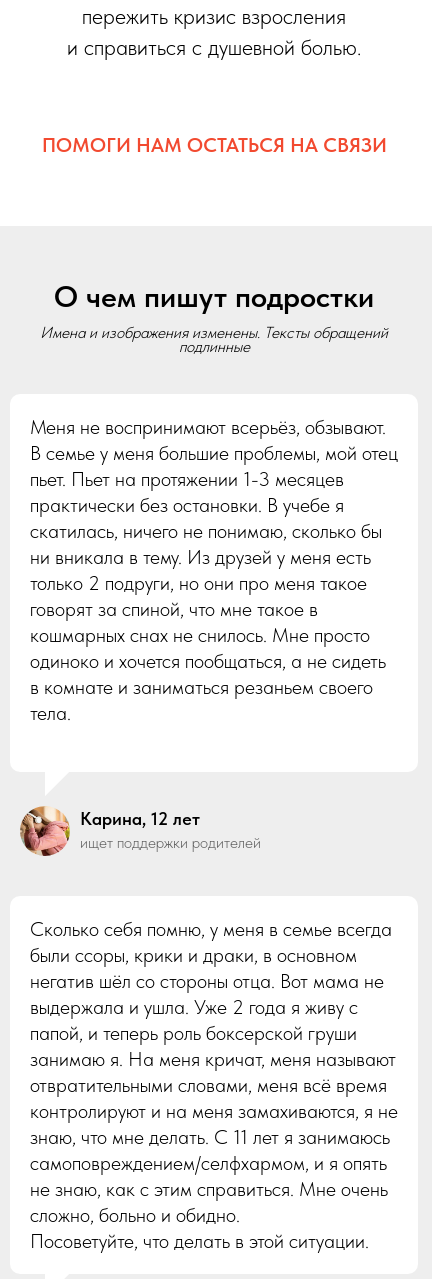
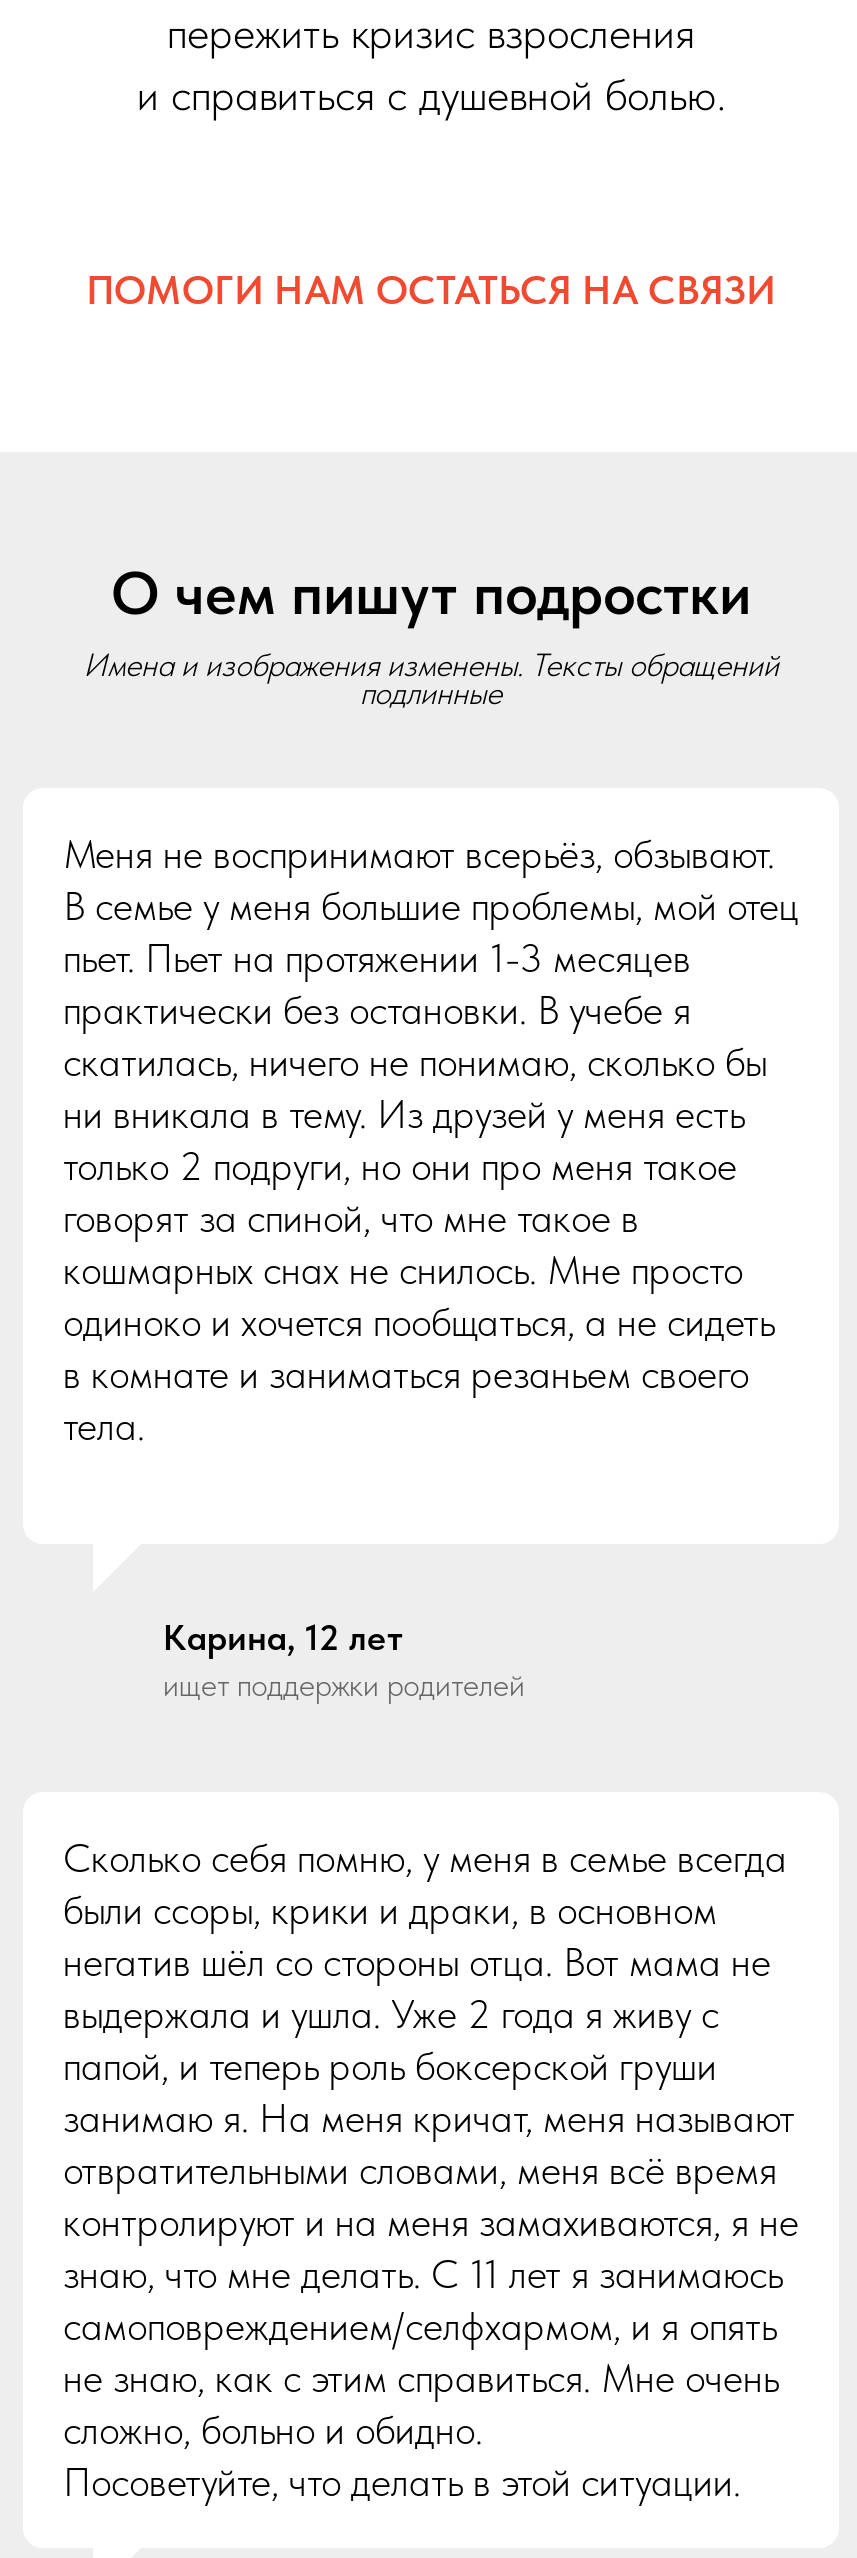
[19,805,71,857] [image] -> none

